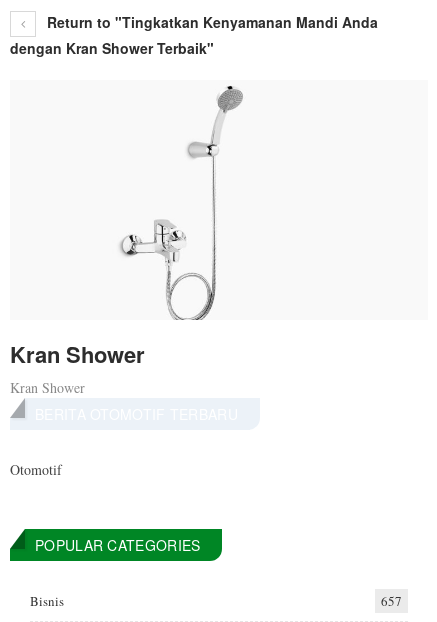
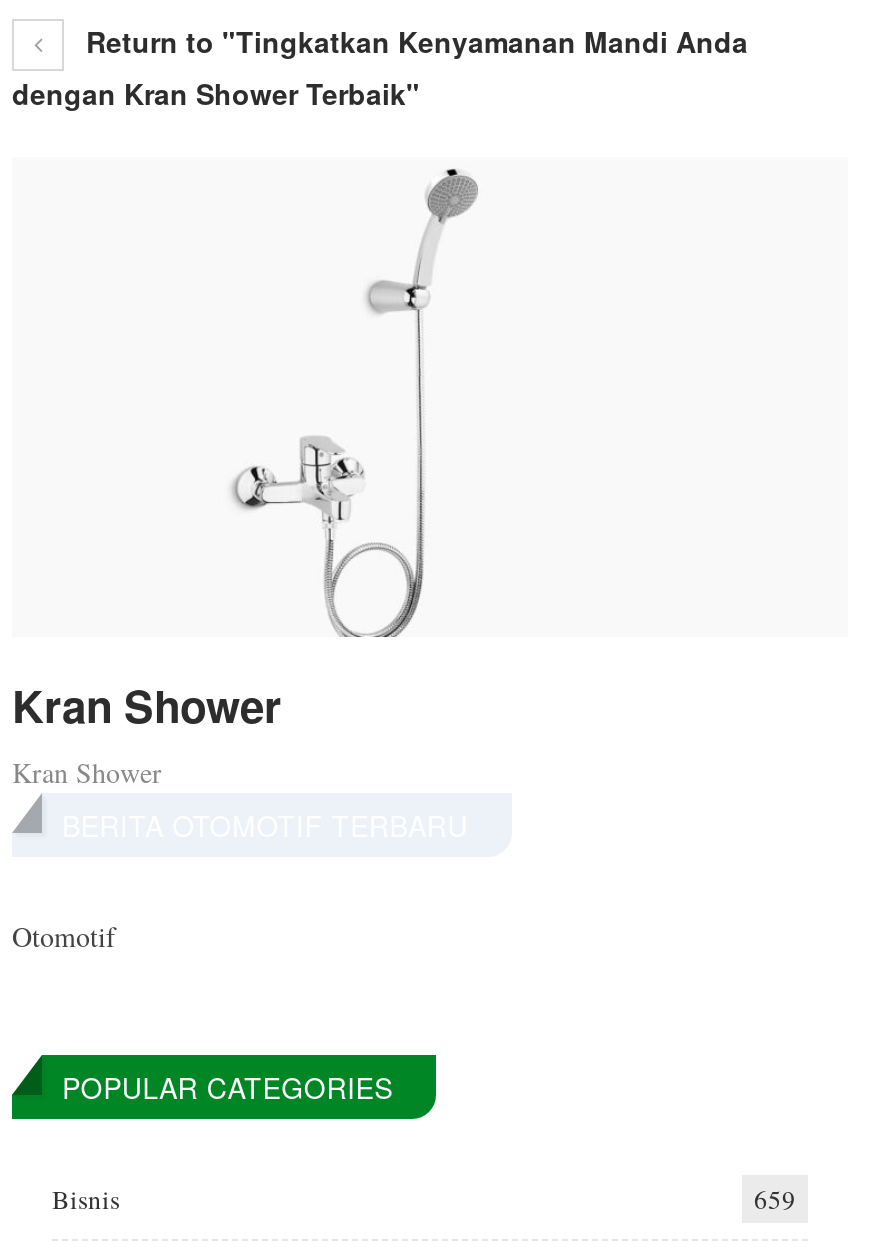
[381,592,402,610] 657 -> [754,1180,796,1216] 659

